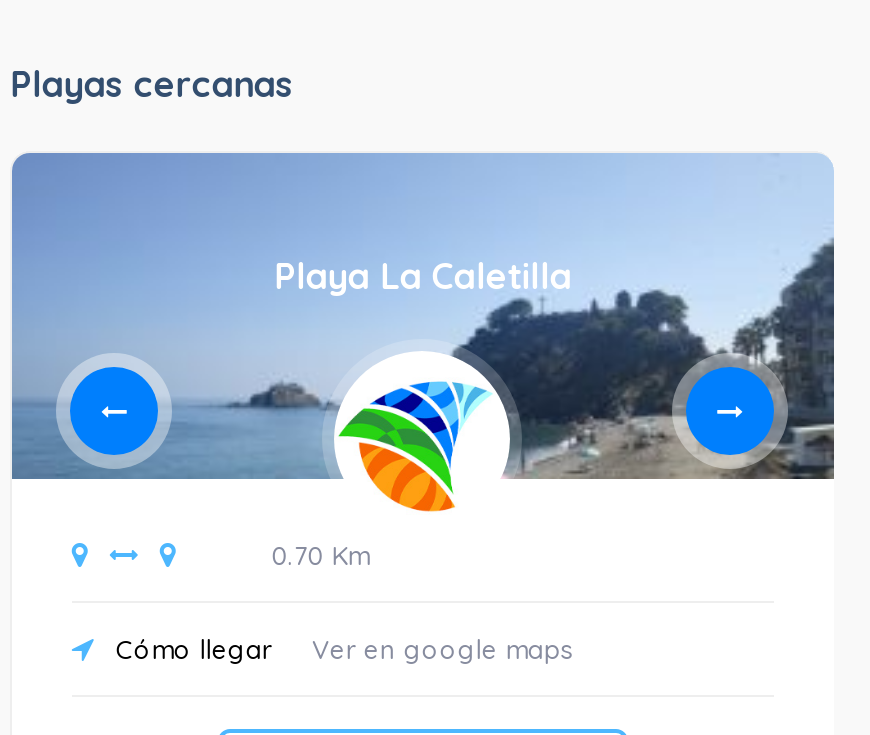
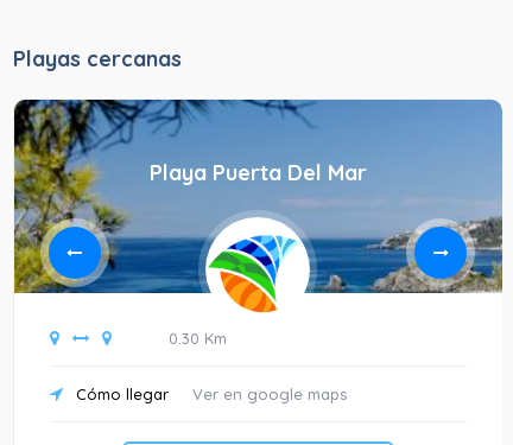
[10,151,836,481] [image] | Playa La Caletilla -> [13,98,502,294] [image] | Playa Puerta Del Mar
[272,539,370,571] 0.70 Km -> [169,329,227,348] 0.30 Km

